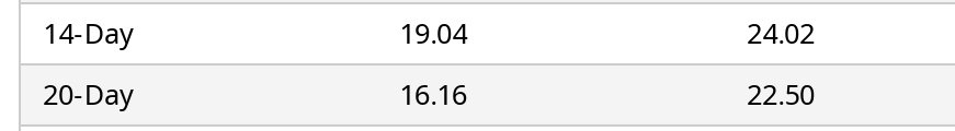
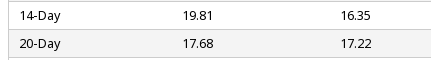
[399,15,467,52] 19.04 -> [182,7,213,24] 19.81
[747,15,815,52] 24.02 -> [340,7,371,24] 16.35
[399,76,467,114] 16.16 -> [182,35,213,52] 17.68
[747,76,815,114] 22.50 -> [340,35,371,52] 17.22

